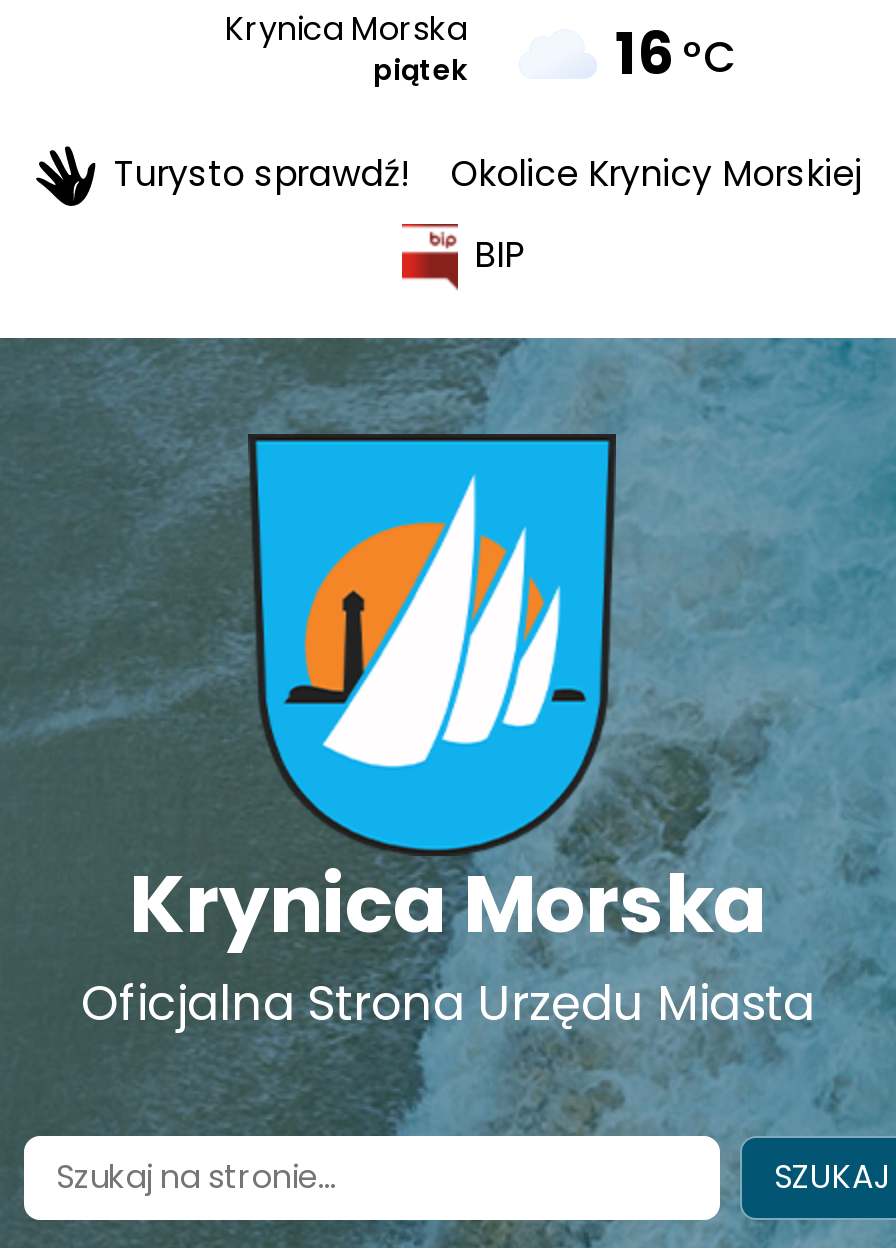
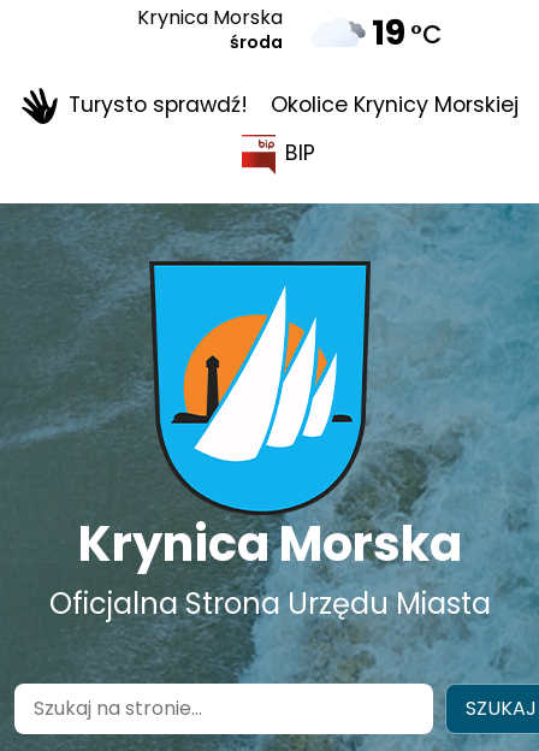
[373,14,735,94] piątek | 16 °C -> [229,8,441,57] środa | 19 °C

